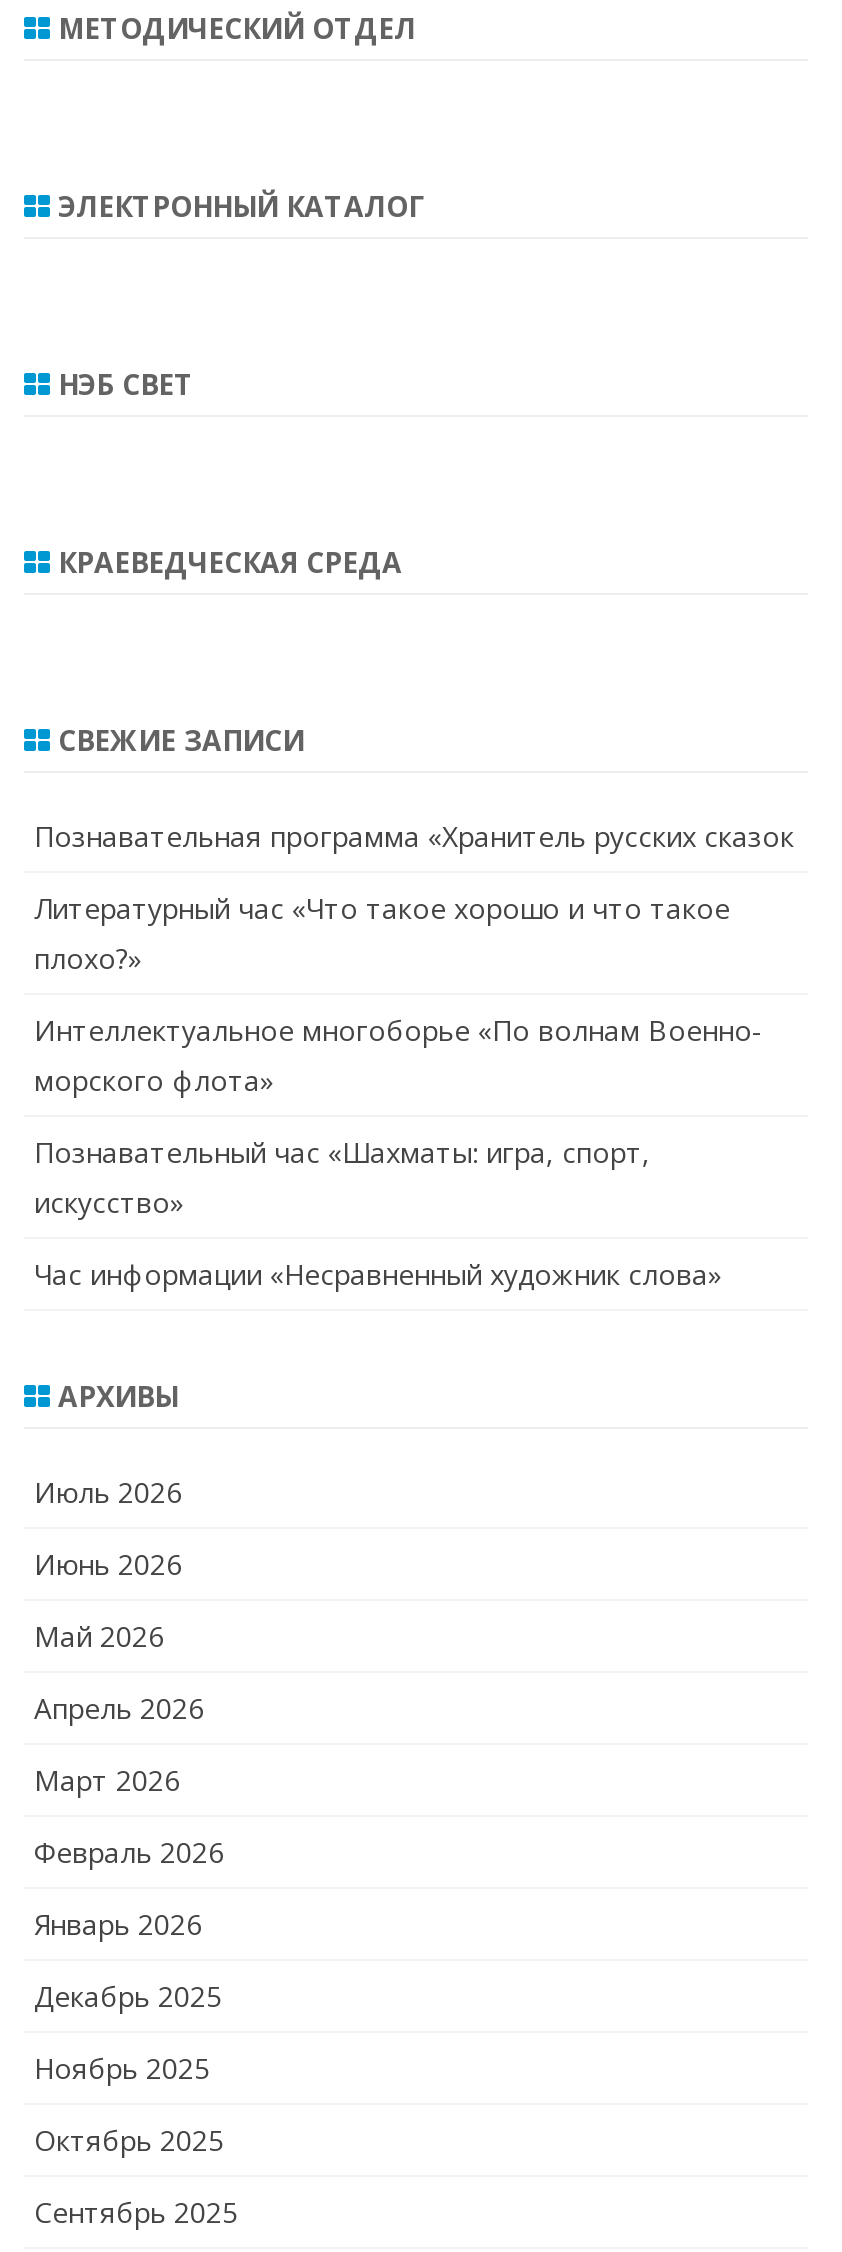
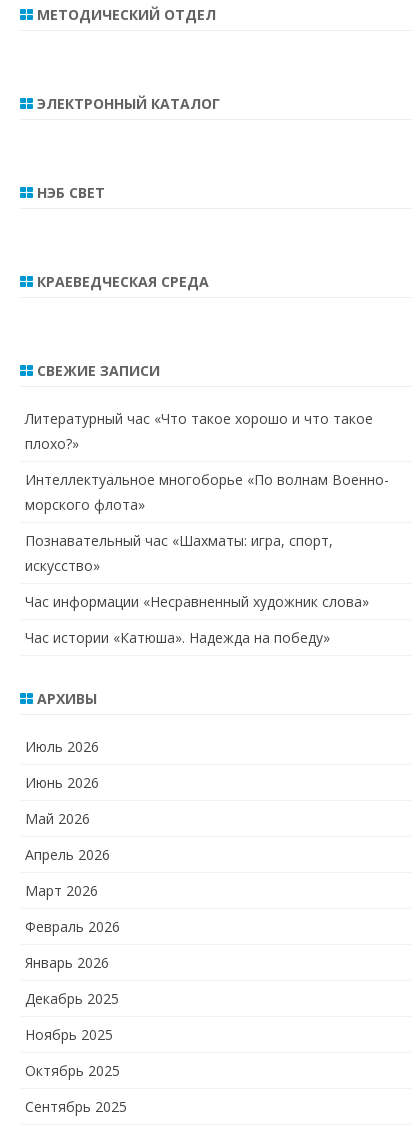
[34,817,794,855] Познавательная программа «Хранитель русских сказок -> none
moved [34,889,762,1293] -> [25,409,389,611]: Литературный час «Что такое хорошо и что такое | плохо?» | Интеллектуальное многоборье «По волнам Военно- | морского флота» | Познавательный час «Шахматы: игра, спорт, | искусство» | Час информации «Несравненный художник слова»
none -> [25,628,330,647] Час истории «Катюша». Надежда на победу»

